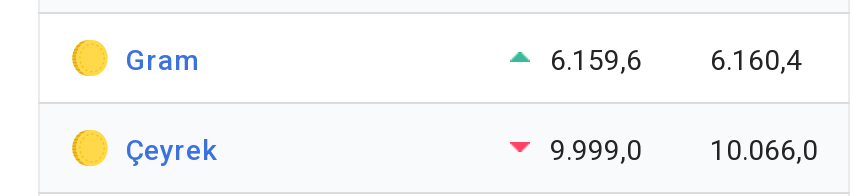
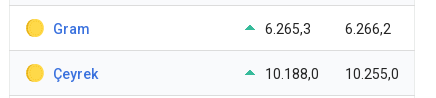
[550,44,642,76] 6.159,6 -> [265,21,311,37] 6.265,3
[710,44,802,76] 6.160,4 -> [345,21,391,37] 6.266,2
[550,134,642,166] 9.999,0 -> [265,66,319,82] 10.188,0
[710,134,818,166] 10.066,0 -> [345,66,399,82] 10.255,0

